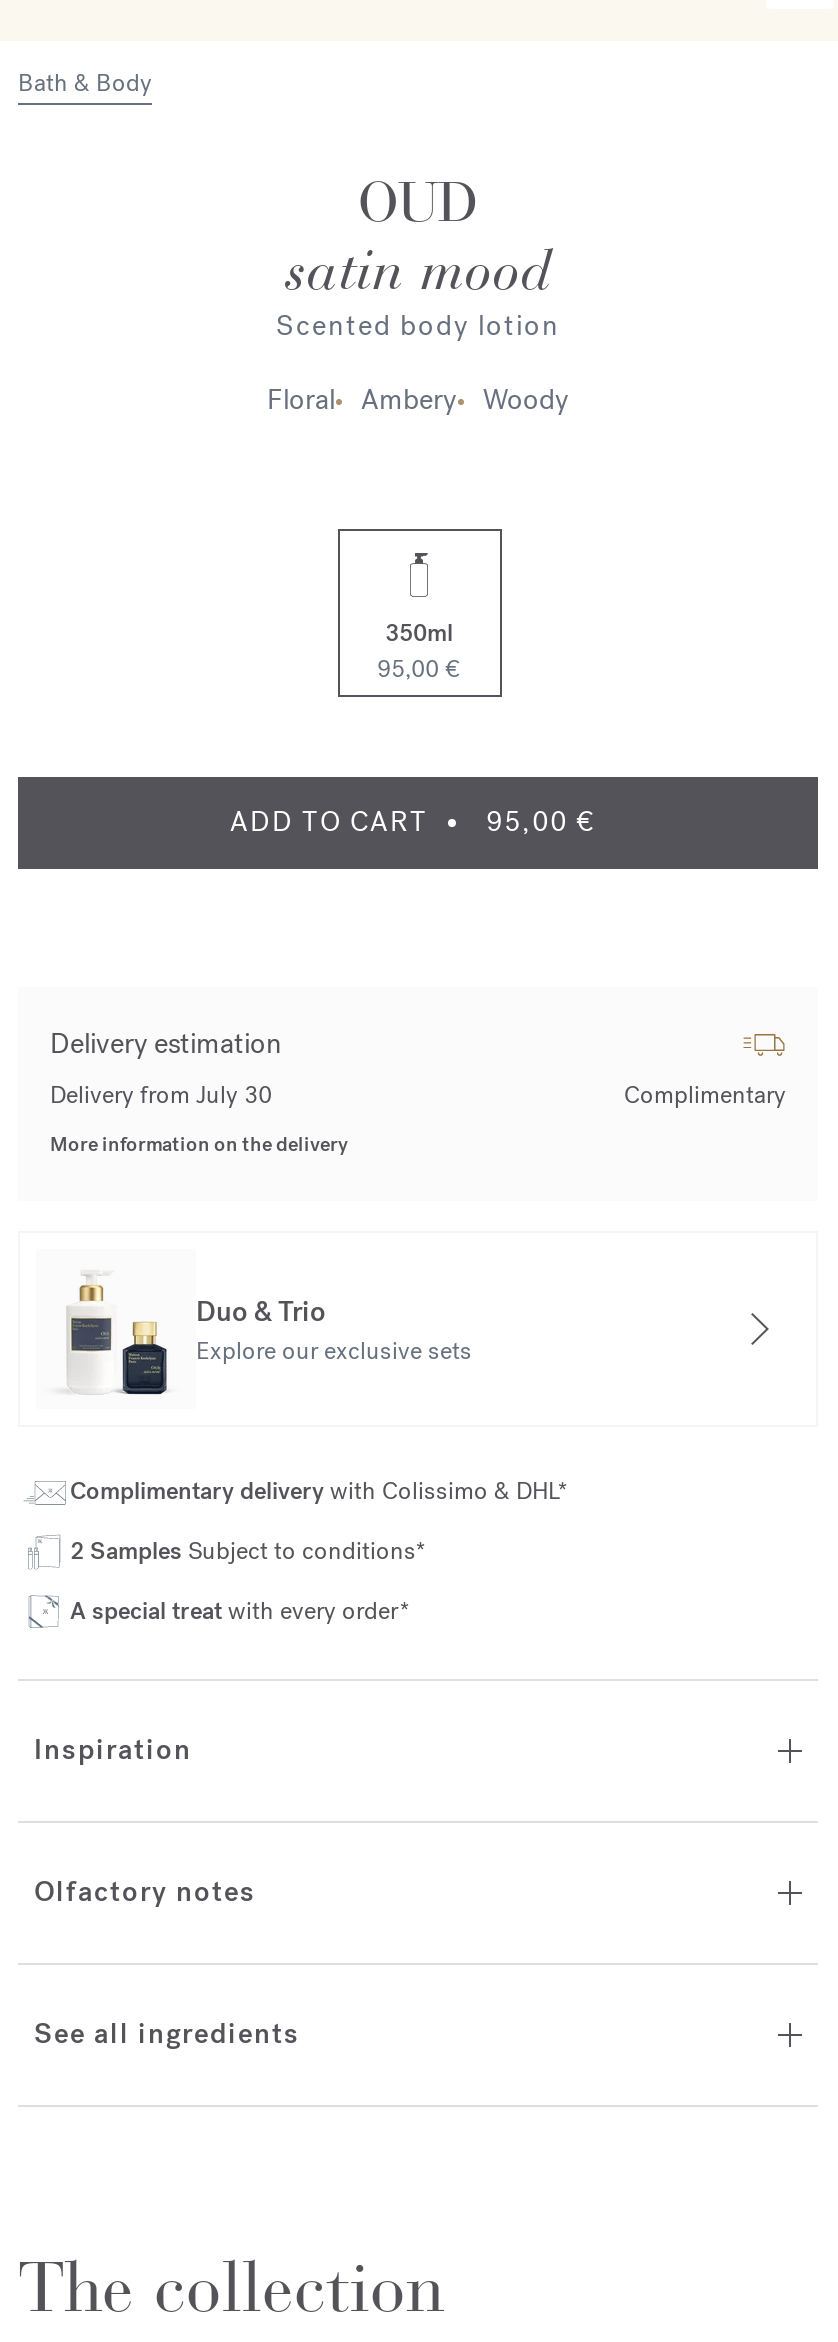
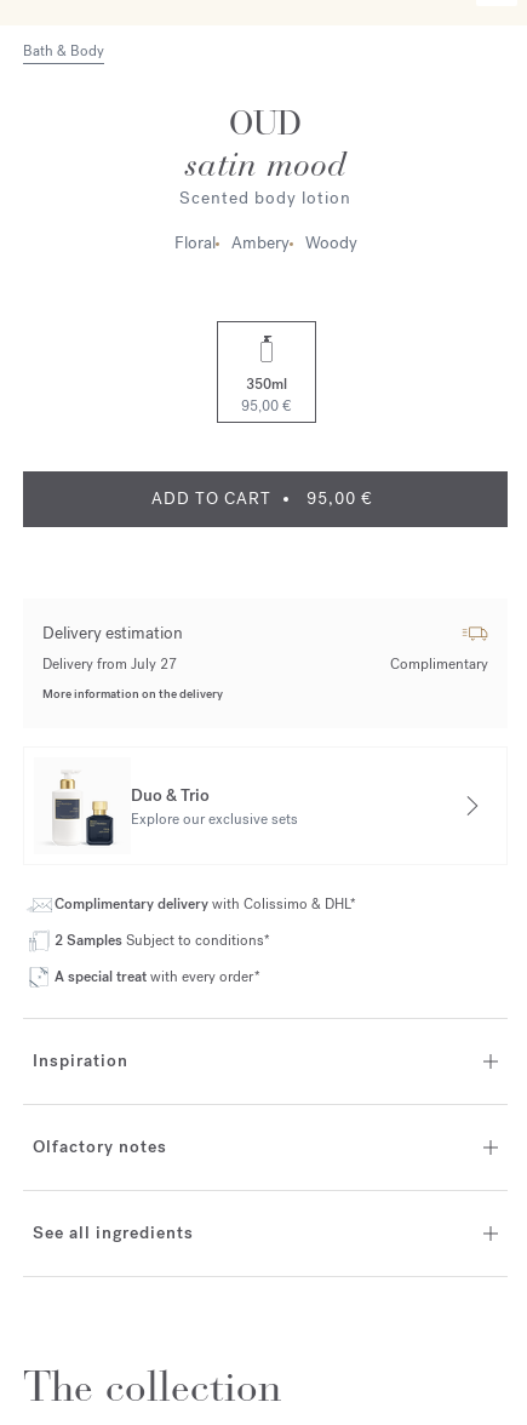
[50,1079,272,1111] Delivery from July 30 -> [42,654,177,674] Delivery from July 27

